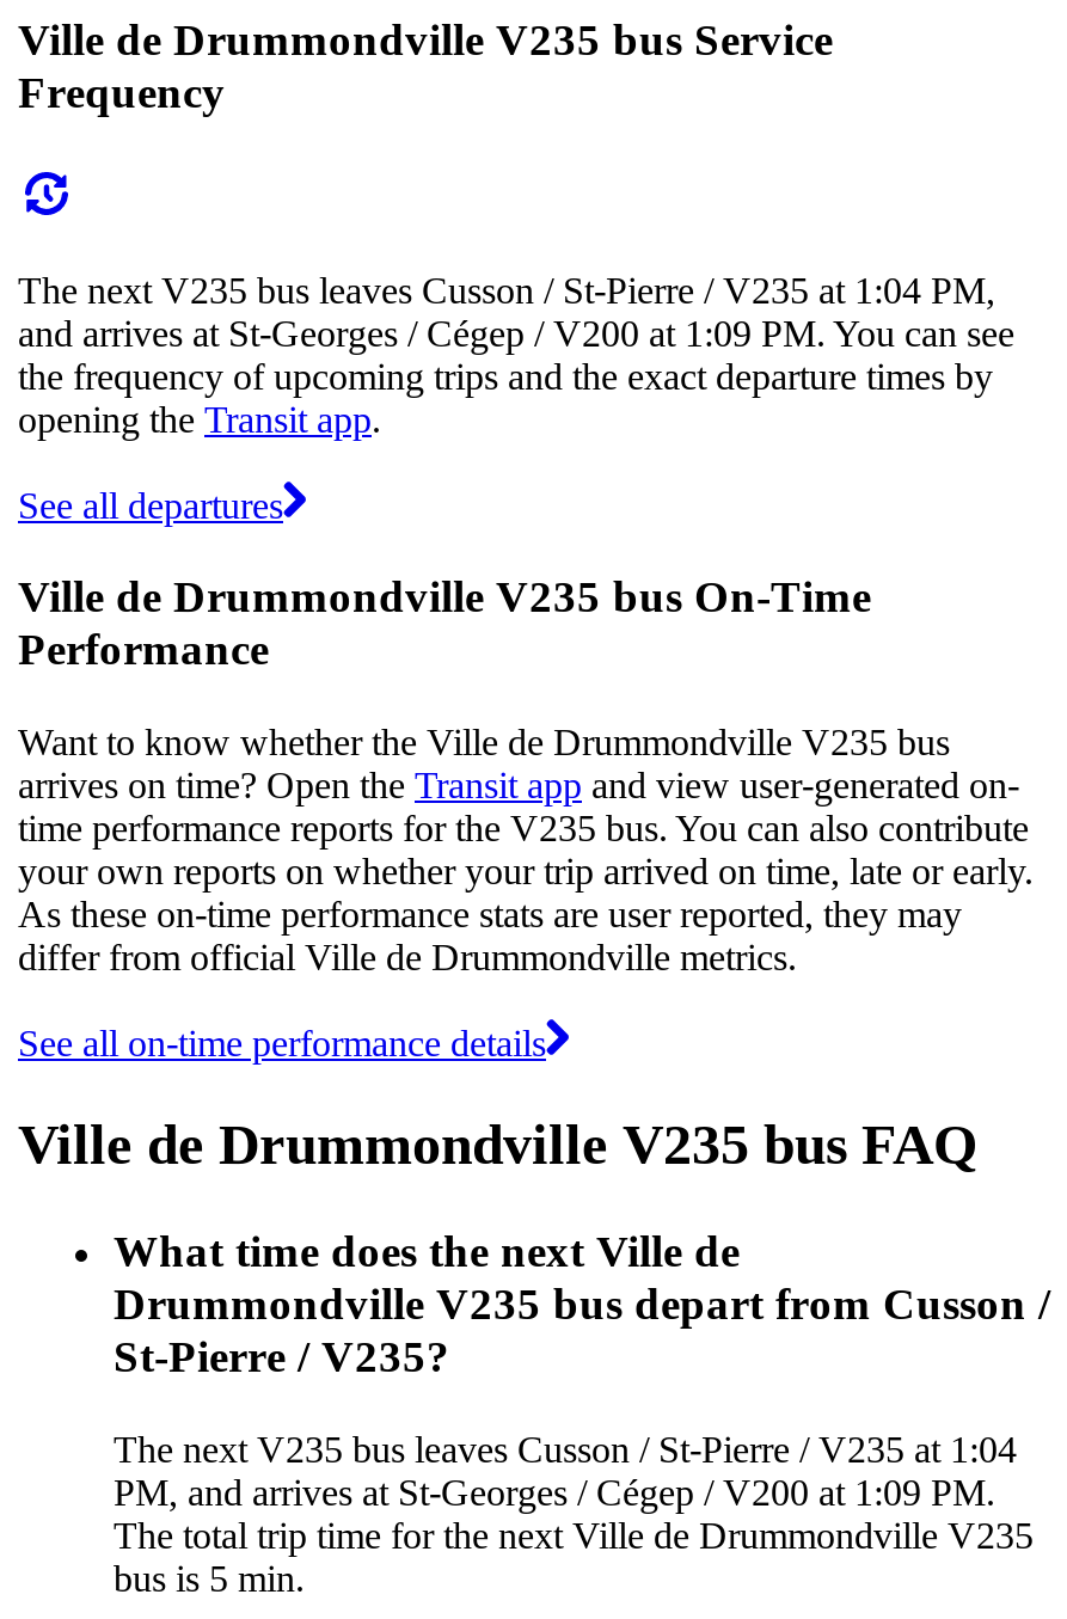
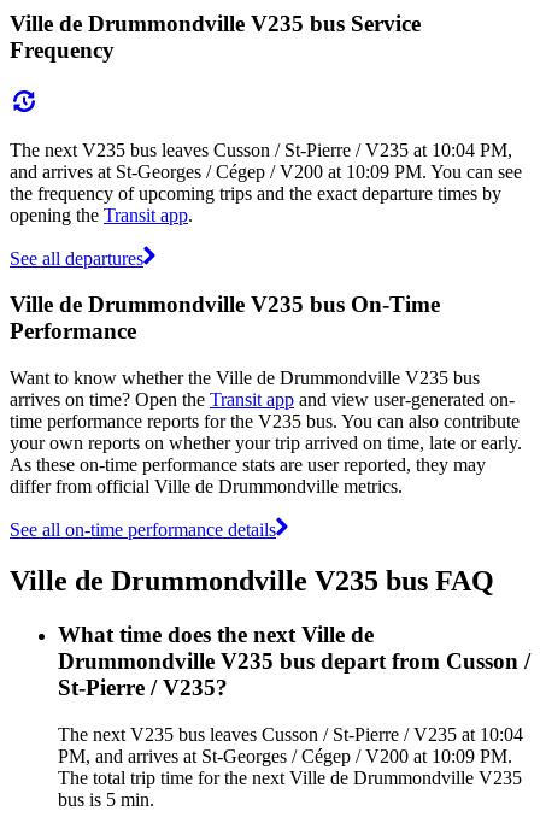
[18,269,995,309] The next V235 bus leaves Cusson / St-Pierre / V235 at 1:04 PM, -> [10,139,512,160] The next V235 bus leaves Cusson / St-Pierre / V235 at 10:04 PM,
[18,312,1014,352] and arrives at St-Georges / Cégep / V200 at 1:09 PM. You can see -> [10,161,522,181] and arrives at St-Georges / Cégep / V200 at 10:09 PM. You can see
[114,1428,1017,1468] The next V235 bus leaves Cusson / St-Pierre / V235 at 1:04 -> [58,724,523,744] The next V235 bus leaves Cusson / St-Pierre / V235 at 10:04
[114,1471,995,1511] PM, and arrives at St-Georges / Cégep / V200 at 1:09 PM. -> [58,745,512,766] PM, and arrives at St-Georges / Cégep / V200 at 10:09 PM.

